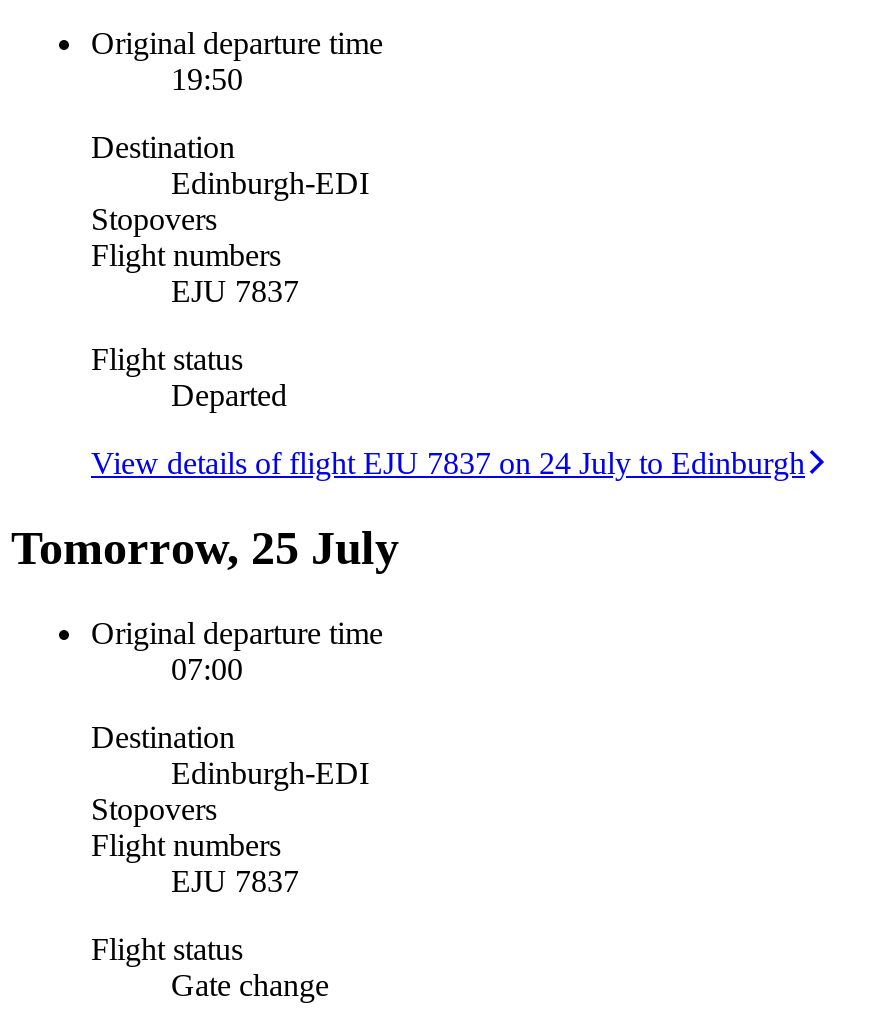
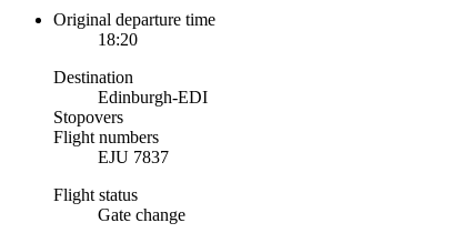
[11,61,805,685] 19:50 | Destination | Edinburgh-EDI | Stopovers | Flight numbers | EJU 7837 | Flight status | Departed | View details of flight EJU 7837 on 24 July to Edinburgh | Tomorrow, 25 July | Original departure time | 07:00 -> [98,30,138,48] 18:20

